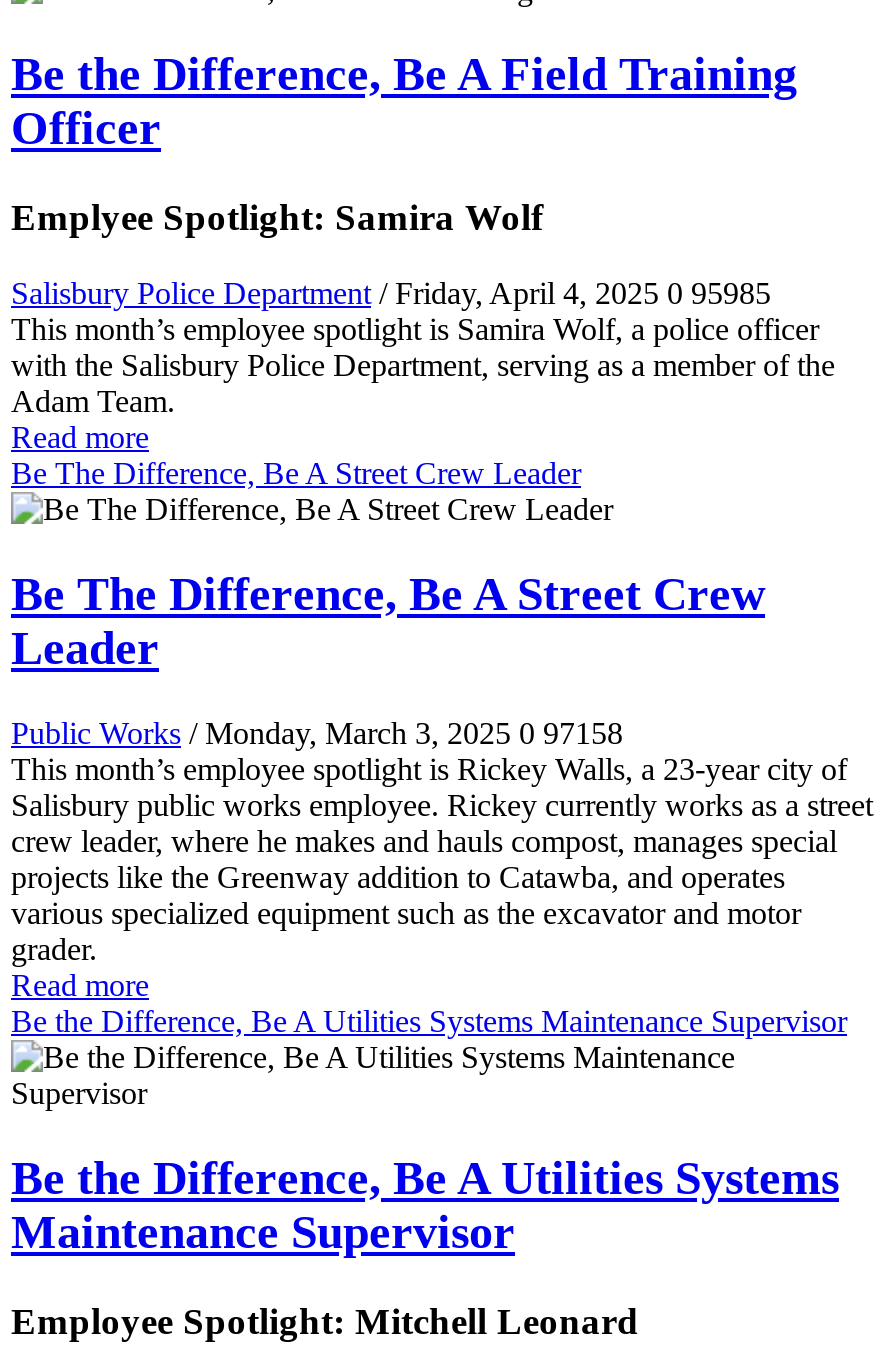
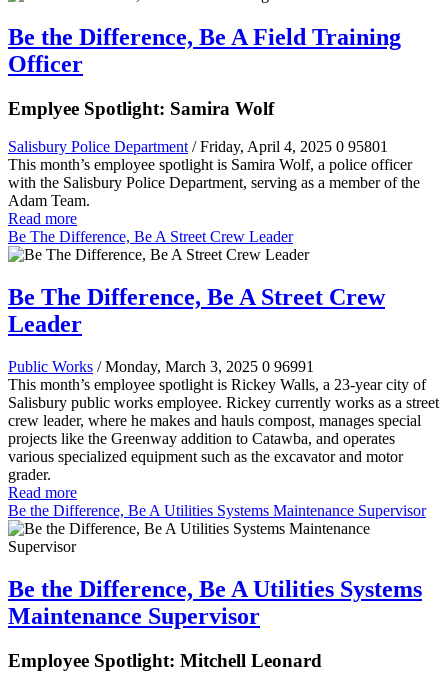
[11,277,771,311] Salisbury Police Department / Friday, April 4, 2025 0 95985 -> [8,138,388,155] Salisbury Police Department / Friday, April 4, 2025 0 95801
[11,716,623,750] Public Works / Monday, March 3, 2025 0 97158 -> [8,358,314,375] Public Works / Monday, March 3, 2025 0 96991

